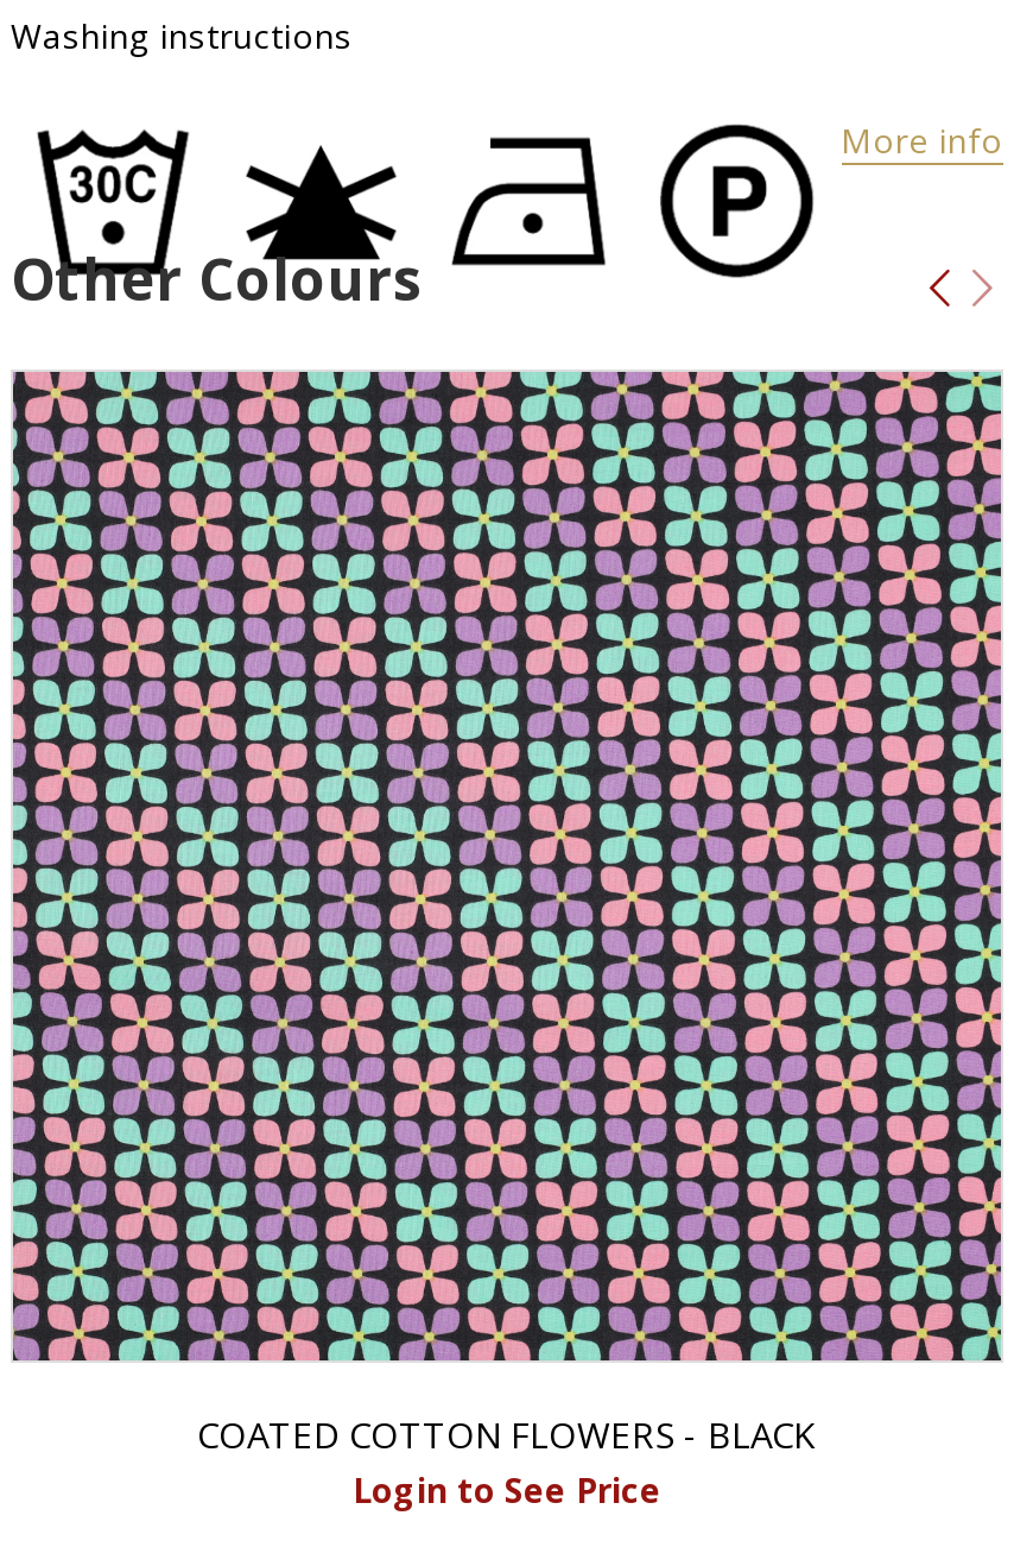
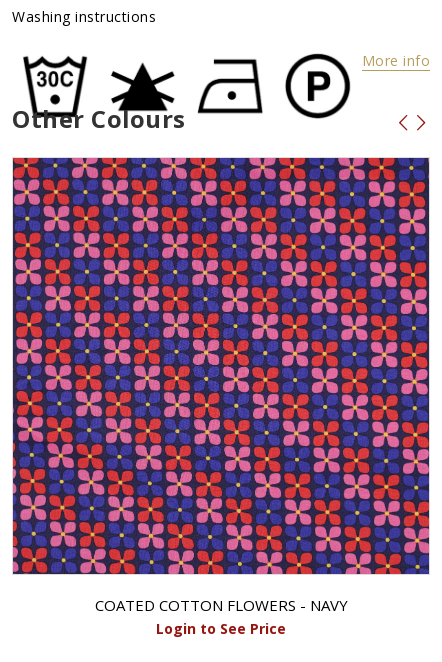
[11,370,1003,1459] [image] | COATED COTTON FLOWERS - BLACK -> [12,157,430,615] [image] | COATED COTTON FLOWERS - NAVY

